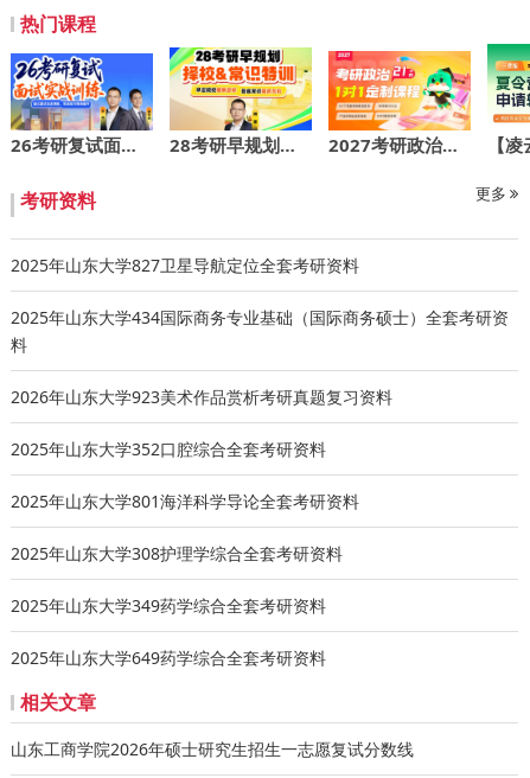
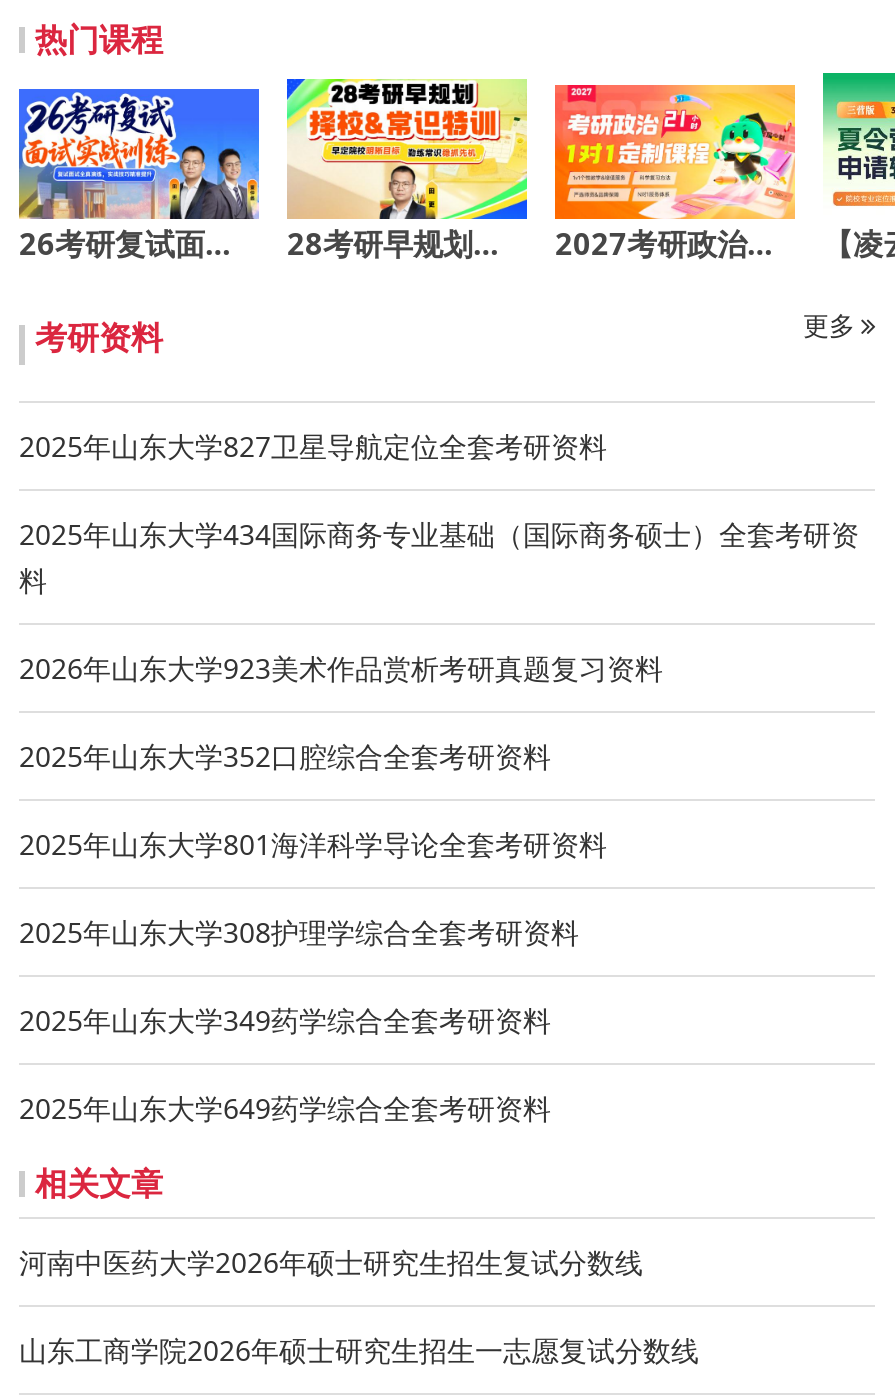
none -> [19,1243,643,1281] 河南中医药大学2026年硕士研究生招生复试分数线

